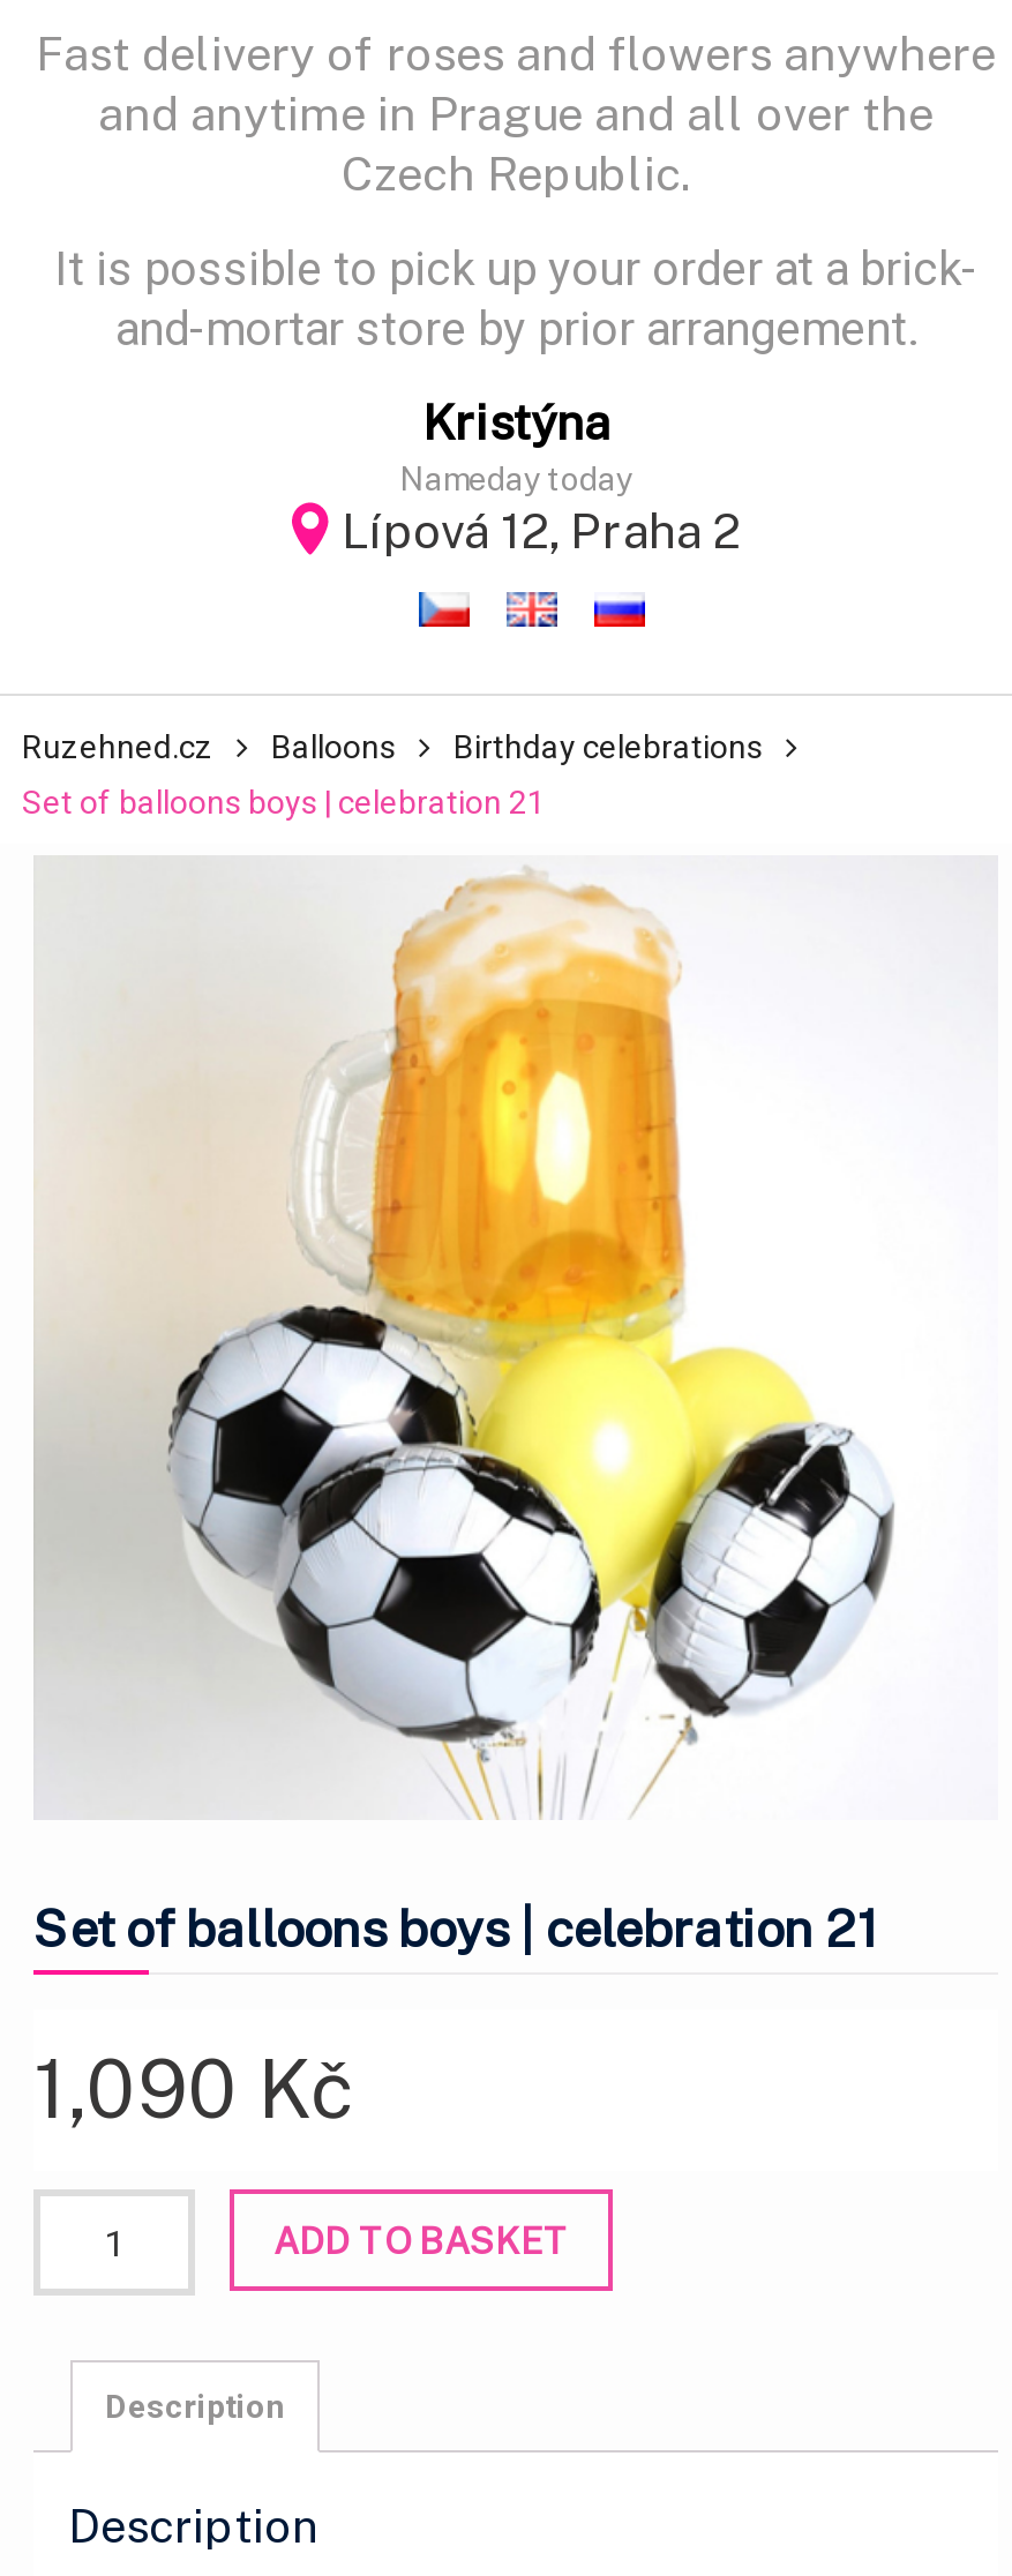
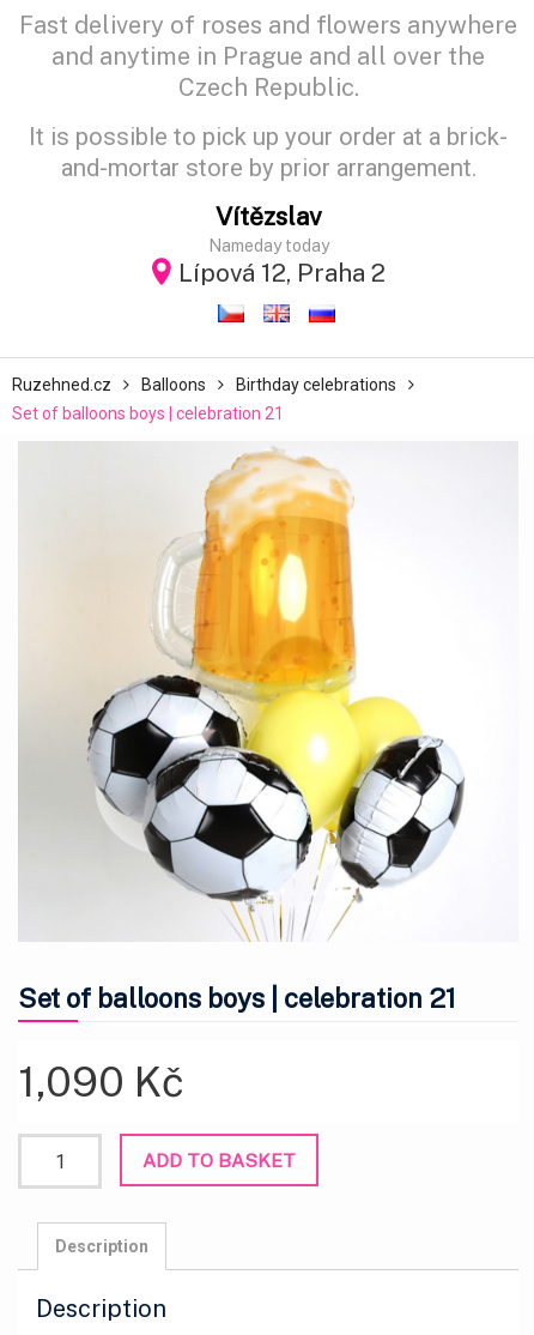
[422,394,609,451] Kristýna -> [215,201,321,231] Vítězslav

